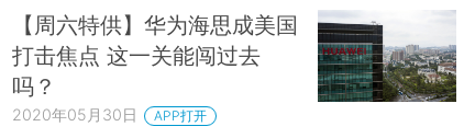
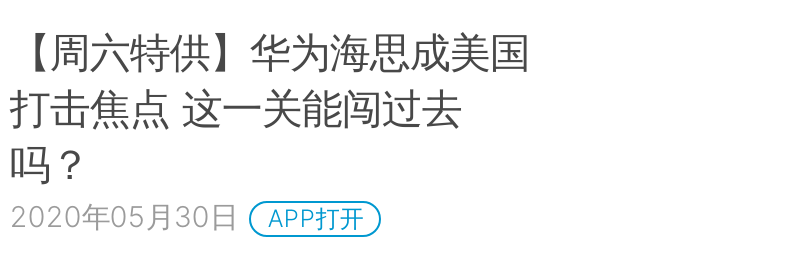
[317,10,457,103] [image] -> none

